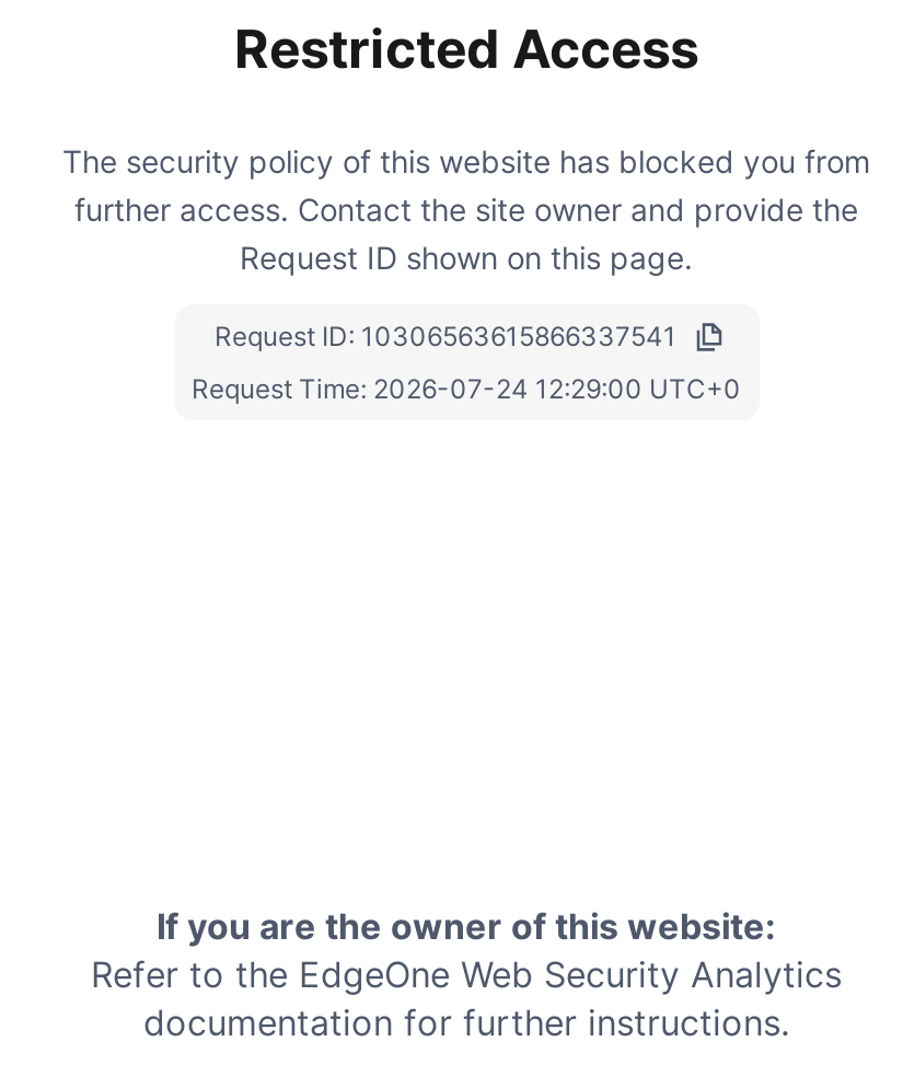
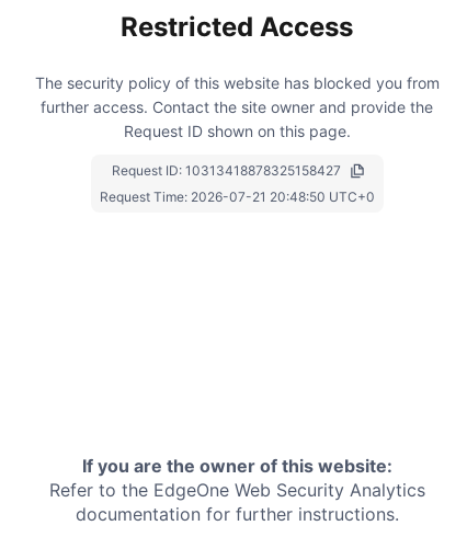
[215,319,676,352] Request ID: 10306563615866337541 -> [112,162,341,178] Request ID: 10313418878325158427
[192,371,741,404] Request Time: 2026-07-24 12:29:00 UTC+0 -> [99,188,374,204] Request Time: 2026-07-21 20:48:50 UTC+0

